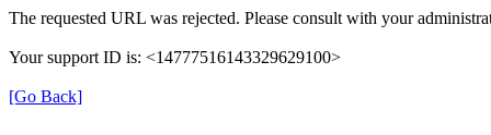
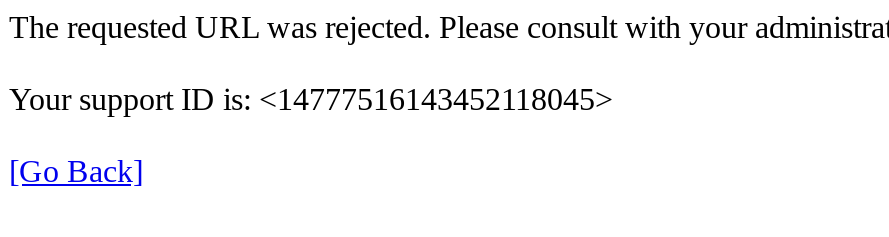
[9,48,341,66] Your support ID is: <14777516143329629100> -> [9,82,613,116] Your support ID is: <14777516143452118045>

